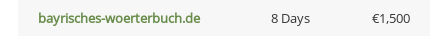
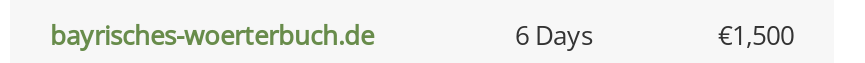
[270,8,309,26] 8 Days -> [515,16,593,52] 6 Days

